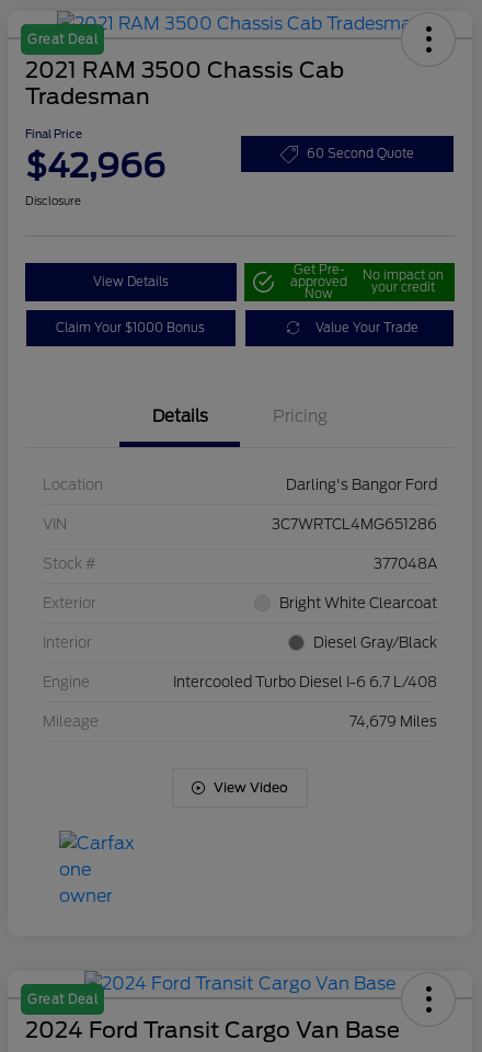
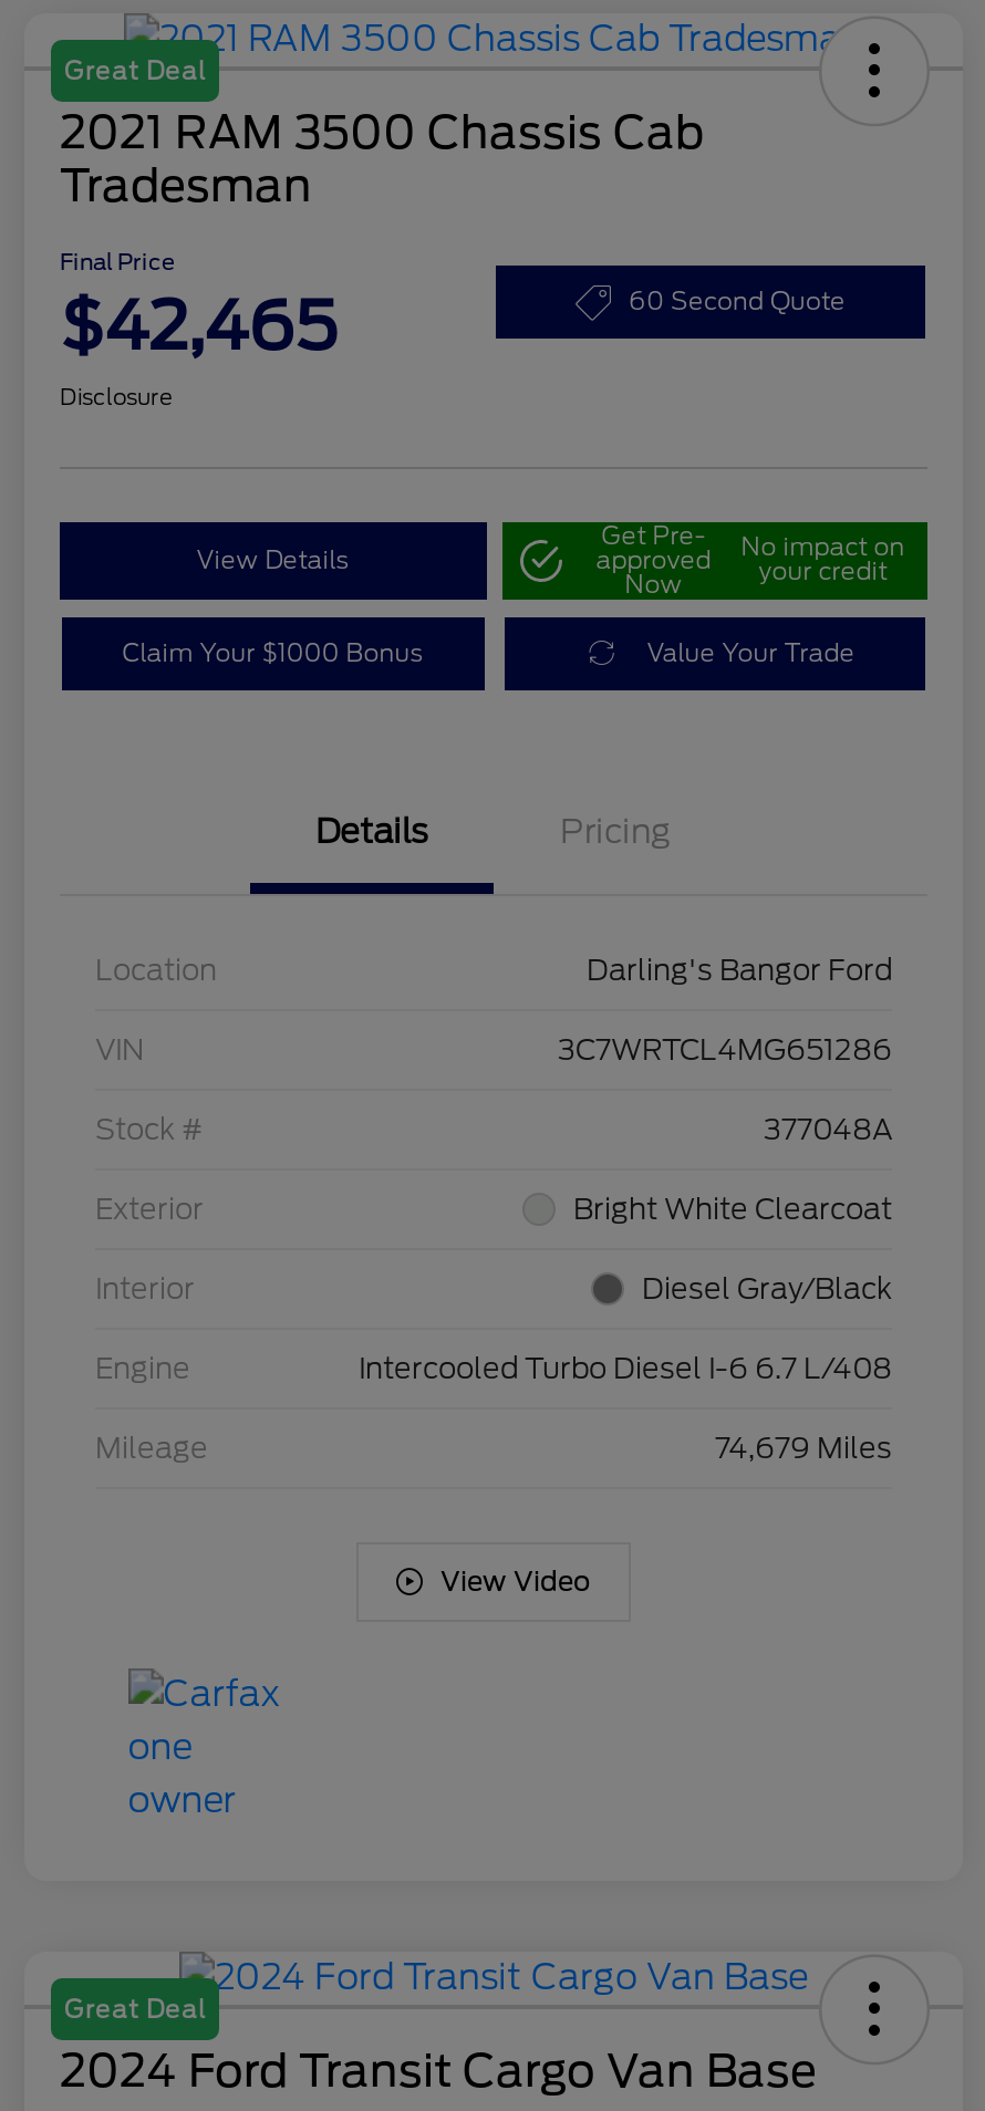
[25,146,165,185] $42,966 -> [60,285,336,365] $42,465

